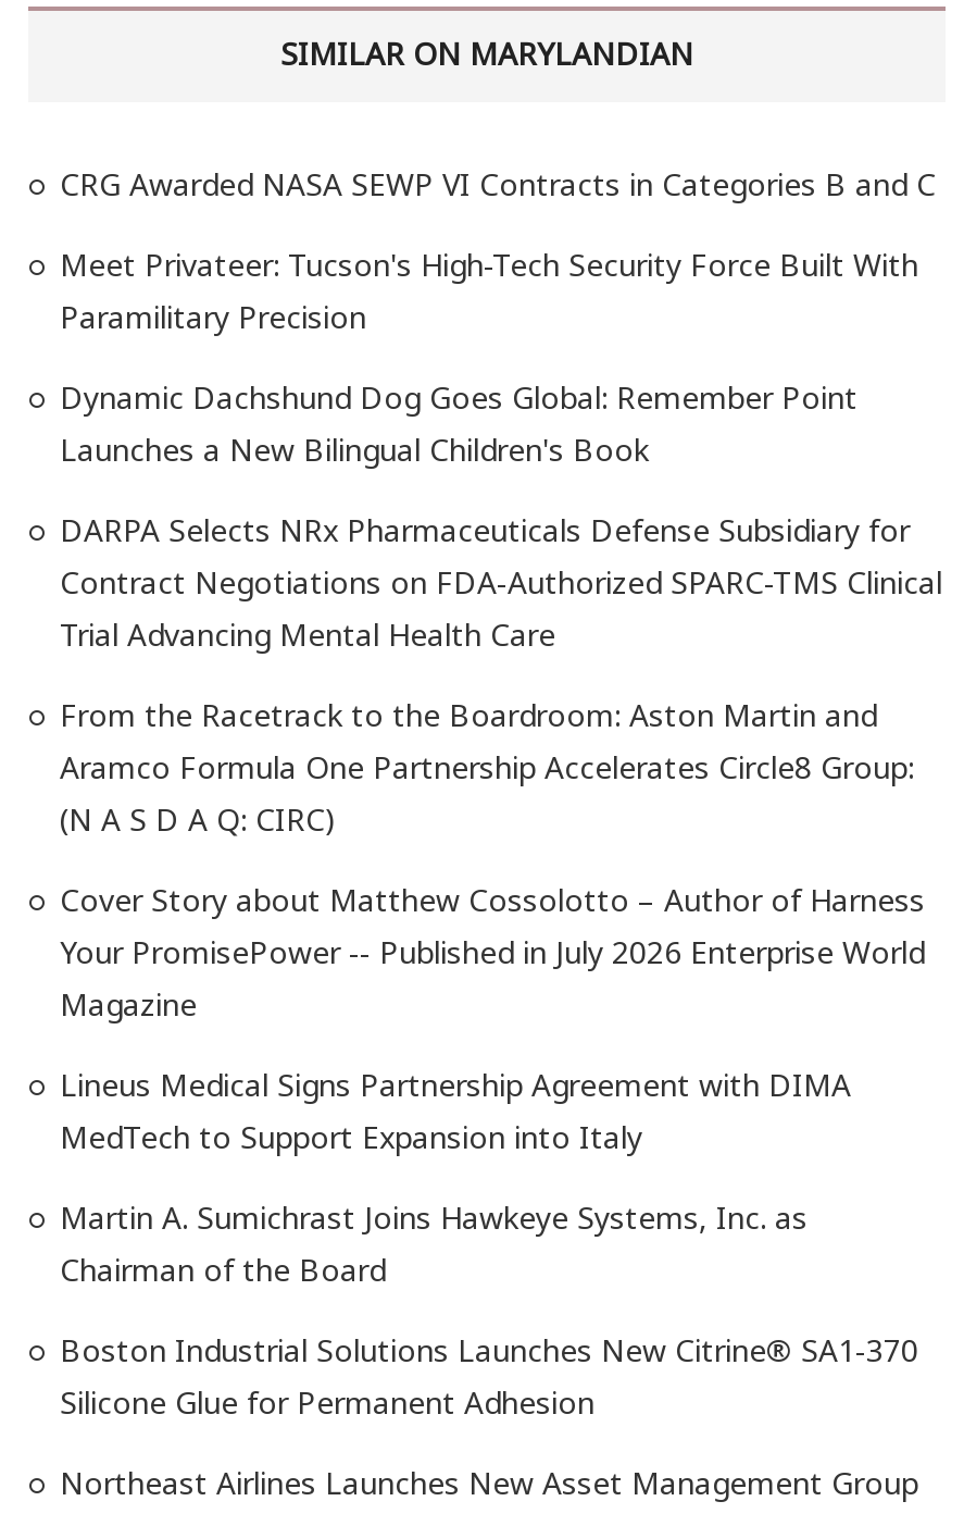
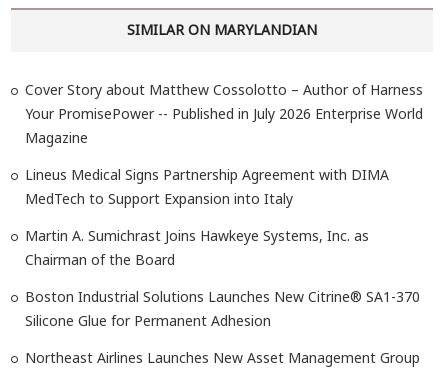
[60,163,942,840] CRG Awarded NASA SEWP VI Contracts in Categories B and C | Meet Privateer: Tucson's High-Tech Security Force Built With | Paramilitary Precision | Dynamic Dachshund Dog Goes Global: Remember Point | Launches a New Bilingual Children's Book | DARPA Selects NRx Pharmaceuticals Defense Subsidiary for | Contract Negotiations on FDA-Authorized SPARC-TMS Clinical | Trial Advancing Mental Health Care | From the Racetrack to the Boardroom: Aston Martin and | Aramco Formula One Partnership Accelerates Circle8 Group: | (N A S D A Q: CIRC) -> none

